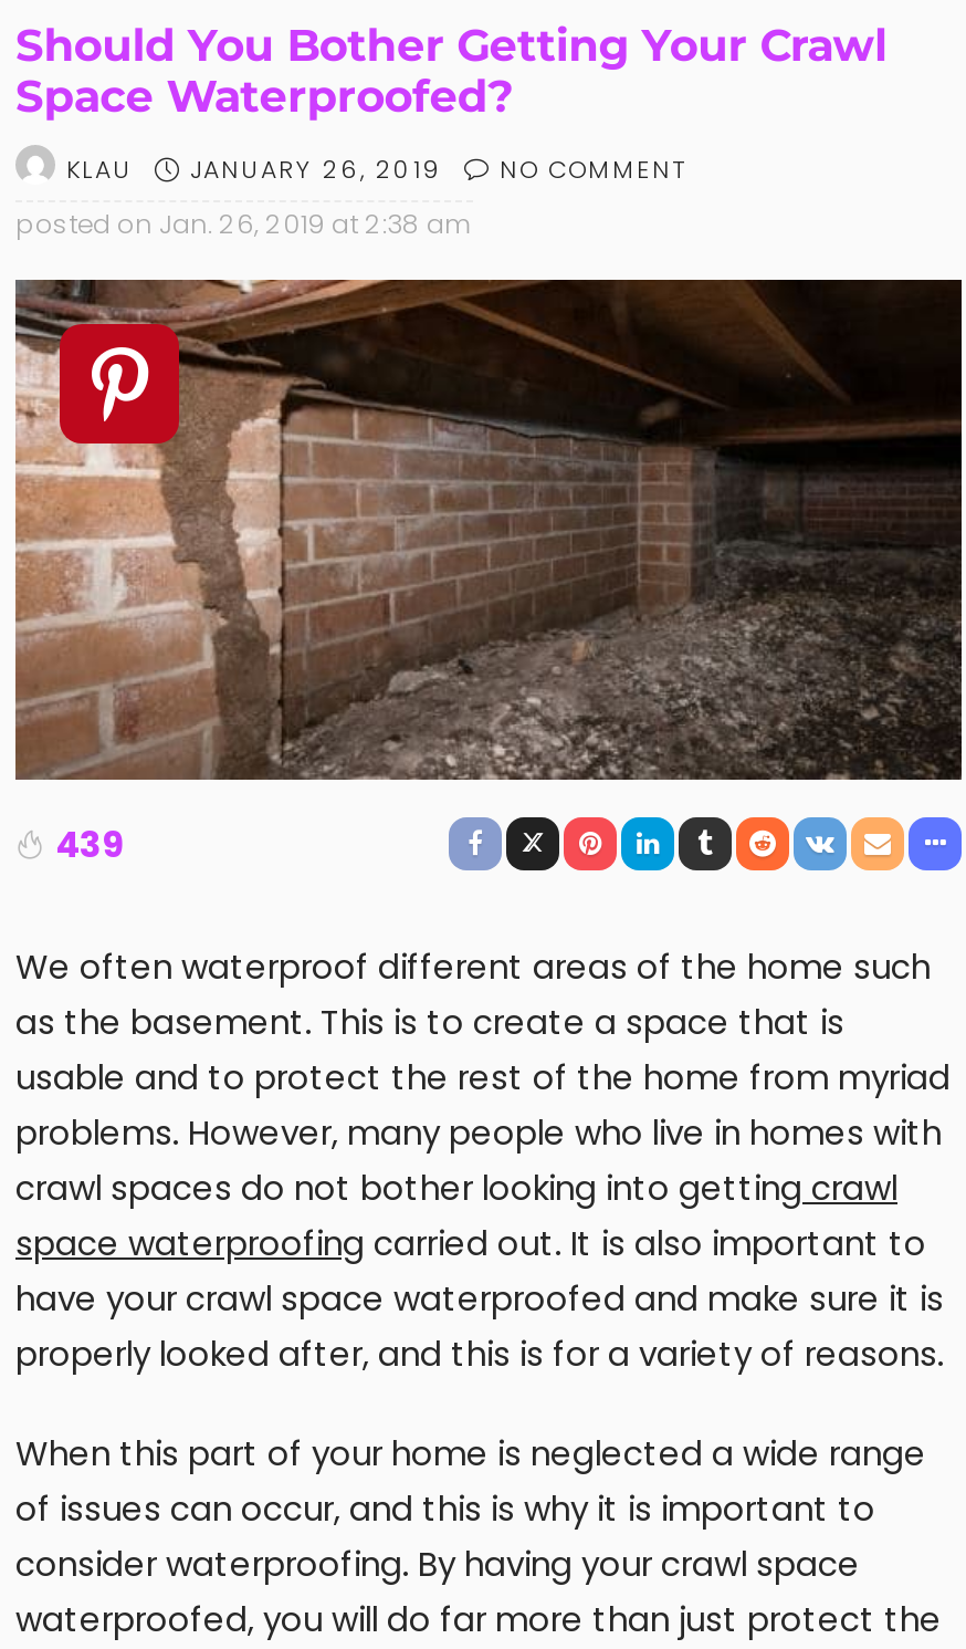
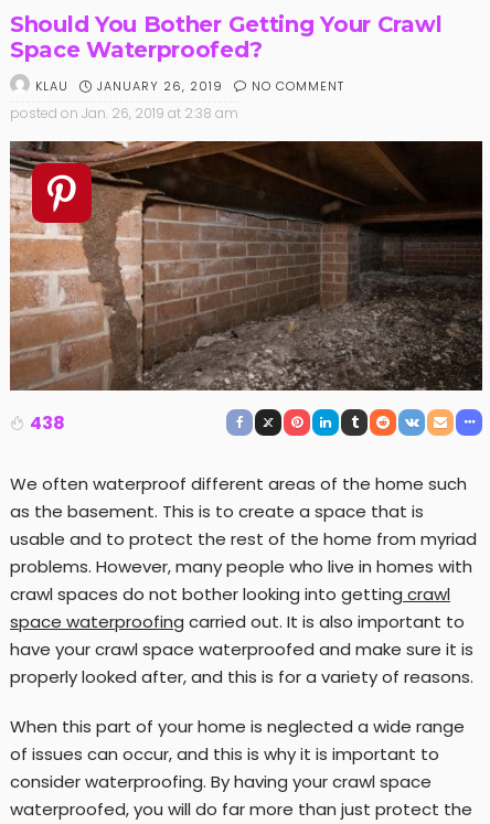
[55,820,126,871] 439 -> [30,410,65,436] 438

